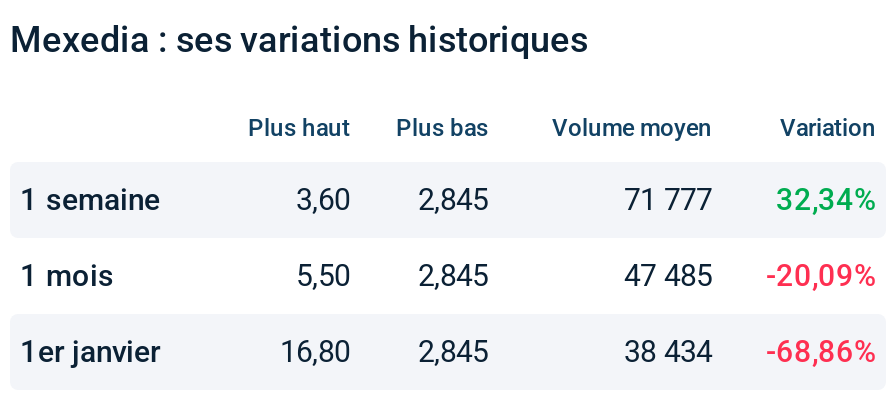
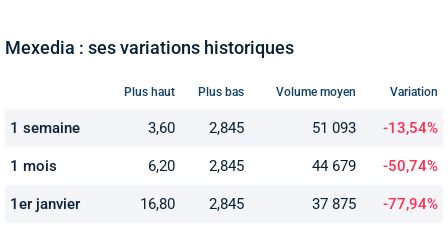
[624,183,712,219] 71 777 -> [312,119,356,137] 51 093
[776,183,876,219] 32,34% -> [383,119,438,137] -13,54%
[296,259,488,295] 5,50 2,845 -> [148,157,244,175] 6,20 2,845
[624,259,712,295] 47 485 -> [312,157,356,175] 44 679
[766,259,876,295] -20,09% -> [383,157,438,175] -50,74%
[624,335,712,371] 38 434 -> [312,195,356,213] 37 875
[766,335,876,371] -68,86% -> [383,195,438,213] -77,94%

